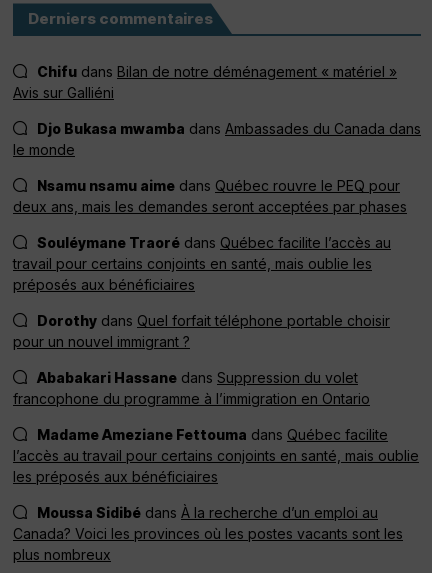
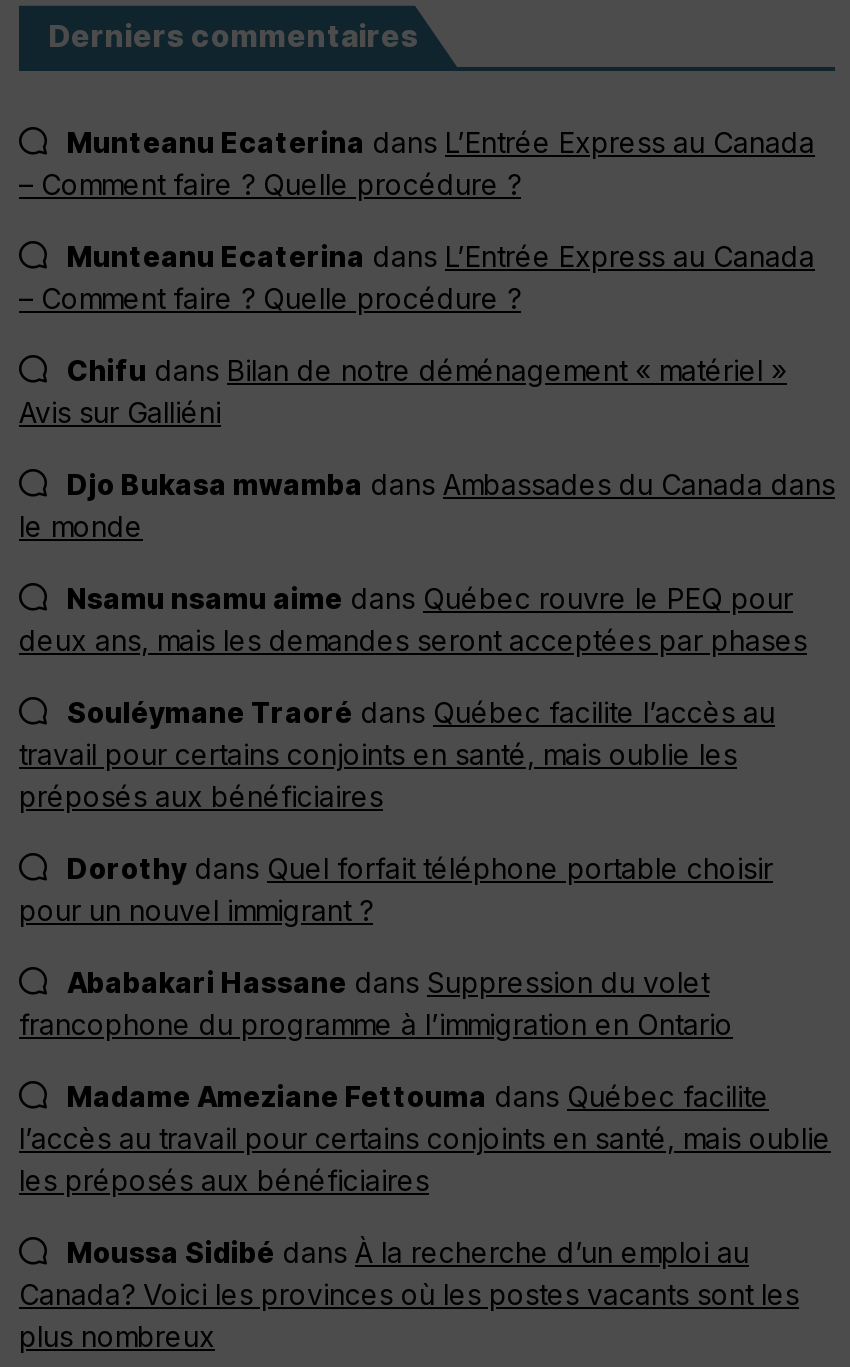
none -> [19,126,815,316] Munteanu Ecaterina dans L’Entrée Express au Canada | – Comment faire ? Quelle procédure ? | Munteanu Ecaterina dans L’Entrée Express au Canada | – Comment faire ? Quelle procédure ?

